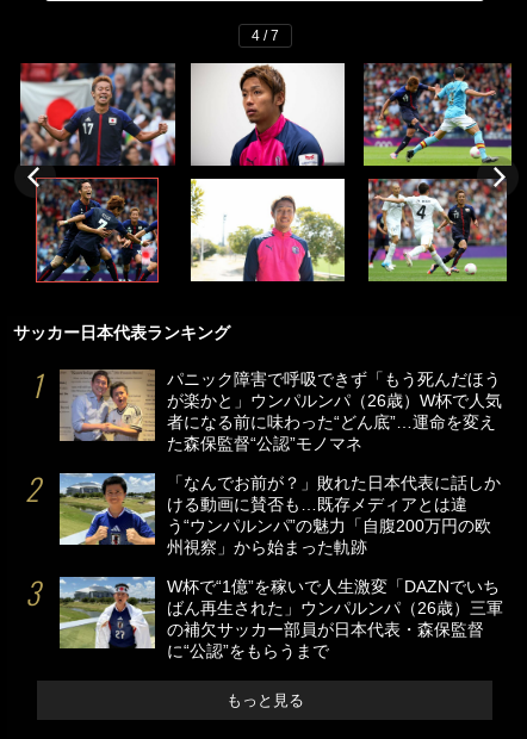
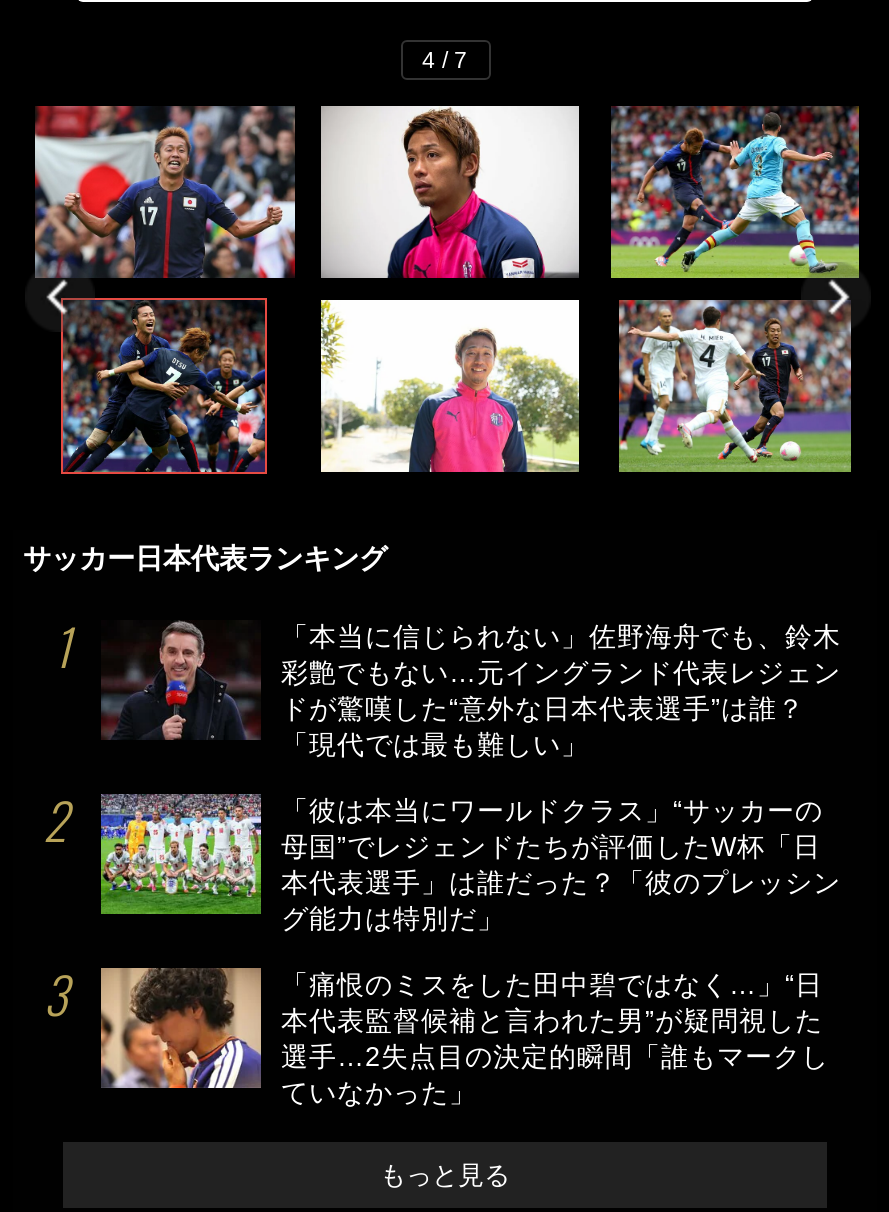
[58,368,502,453] [image] | パニック障害で呼吸できず「もう死んだほう | が楽かと」ウンパルンパ（26歳）W杯で人気 | 者になる前に味わった“どん底”…運命を変え | た森保監督“公認”モノマネ -> [101,620,841,760] [image] | 「本当に信じられない」佐野海舟でも、鈴木 | 彩艶でもない…元イングランド代表レジェン | ドが驚嘆した“意外な日本代表選手”は誰？ | 「現代では最も難しい」
[58,472,501,557] [image] | 「なんでお前が？」敗れた日本代表に話しか | ける動画に賛否も…既存メディアとは違 | う“ウンパルンパ”の魅力「自腹200万円の欧 | 州視察」から始まった軌跡 -> [99,794,841,934] [image] | 「彼は本当にワールドクラス」“サッカーの | 母国”でレジェンドたちが評価したW杯「日 | 本代表選手」は誰だった？「彼のプレッシン | グ能力は特別だ」
[58,576,503,661] [image] | W杯で“1億”を稼いで人生激変「DAZNでいち | ばん再生された」ウンパルンパ（26歳）三軍 | の補欠サッカー部員が日本代表・森保監督 | に“公認”をもらうまで -> [99,966,829,1108] [image] | 「痛恨のミスをした田中碧ではなく…」“日 | 本代表監督候補と言われた男”が疑問視した | 選手…2失点目の決定的瞬間「誰もマークし | ていなかった」

